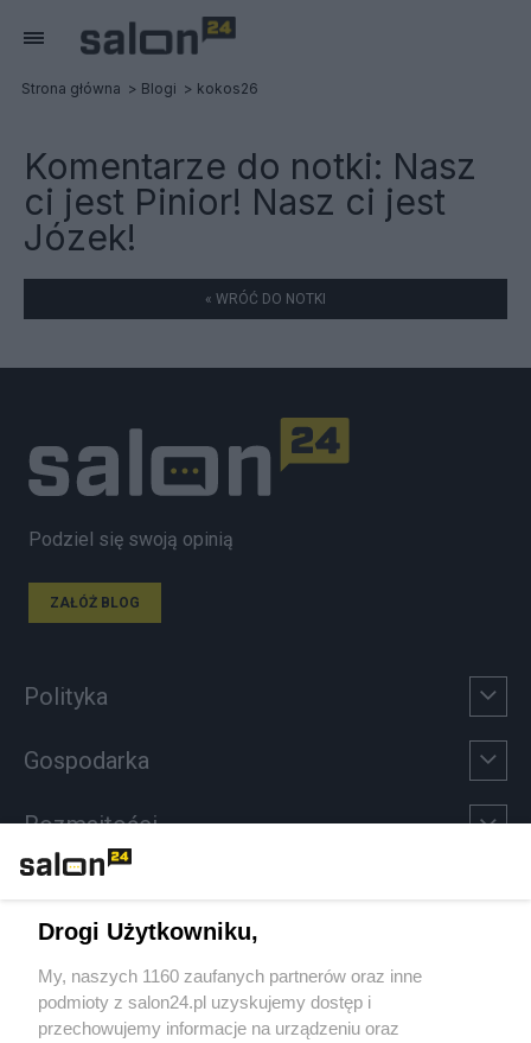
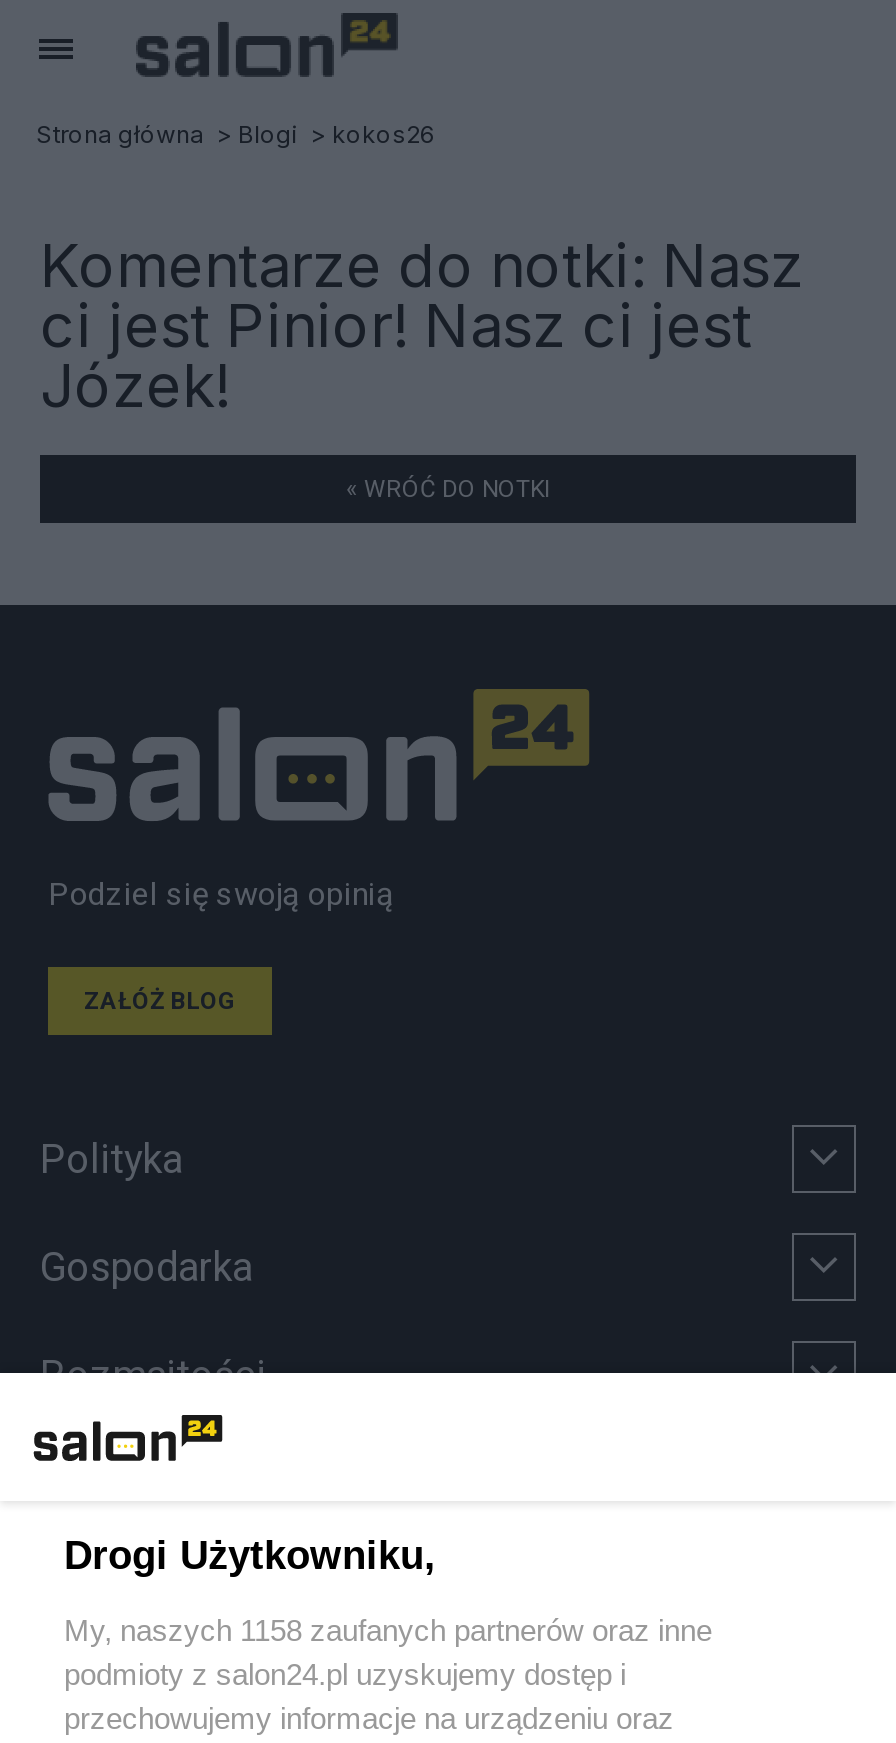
[38,966,422,986] My, naszych 1160 zaufanych partnerów oraz inne -> [64,1613,712,1647] My, naszych 1158 zaufanych partnerów oraz inne

